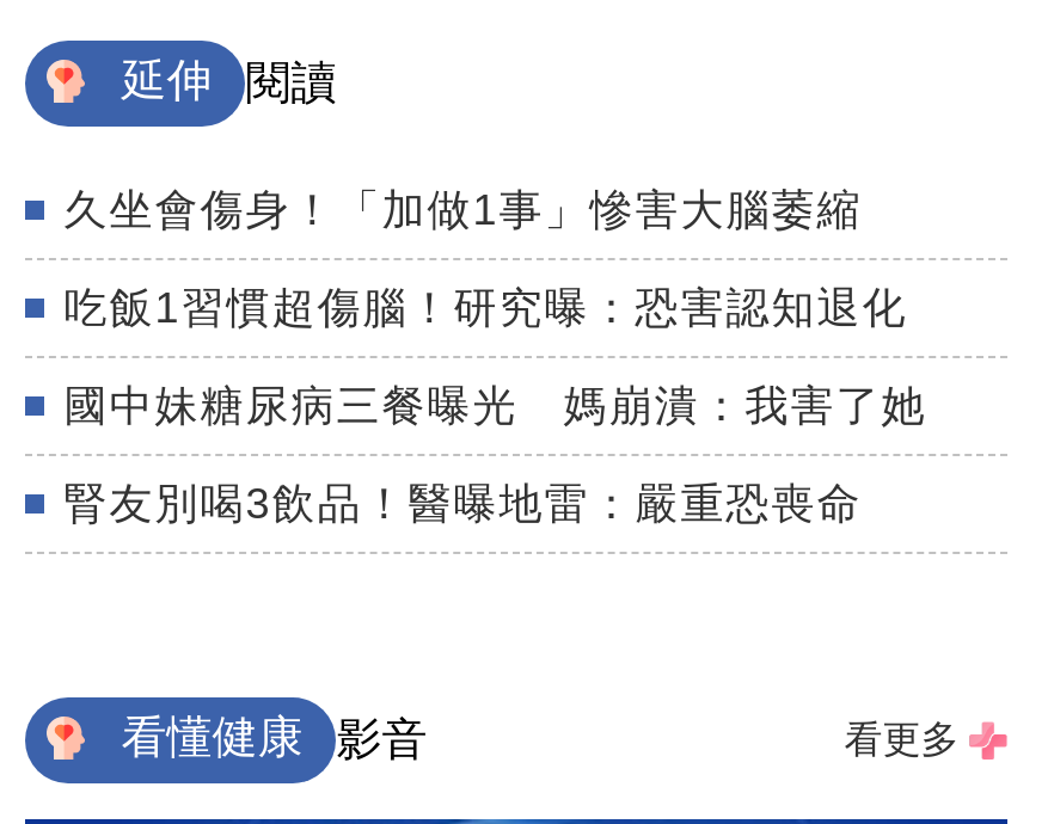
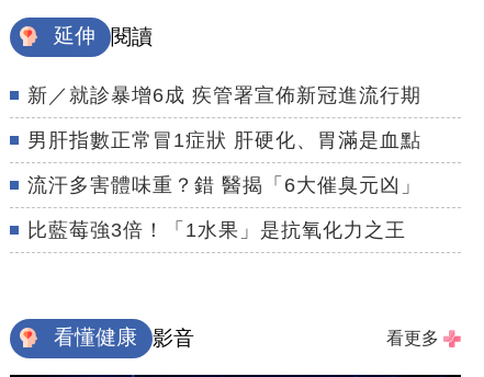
[64,185,862,233] 久坐會傷身！「加做1事」慘害大腦萎縮 -> [28,84,422,106] 新／就診暴增6成 疾管署宣佈新冠進流行期
[64,283,907,331] 吃飯1習慣超傷腦！研究曝：恐害認知退化 -> [28,129,422,151] 男肝指數正常冒1症狀 肝硬化、胃滿是血點
[64,381,927,429] 國中妹糖尿病三餐曝光 媽崩潰：我害了她 -> [28,174,422,196] 流汗多害體味重？錯 醫揭「6大催臭元凶」
[64,479,862,527] 腎友別喝3飲品！醫曝地雷：嚴重恐喪命 -> [28,219,406,241] 比藍莓強3倍！「1水果」是抗氧化力之王

